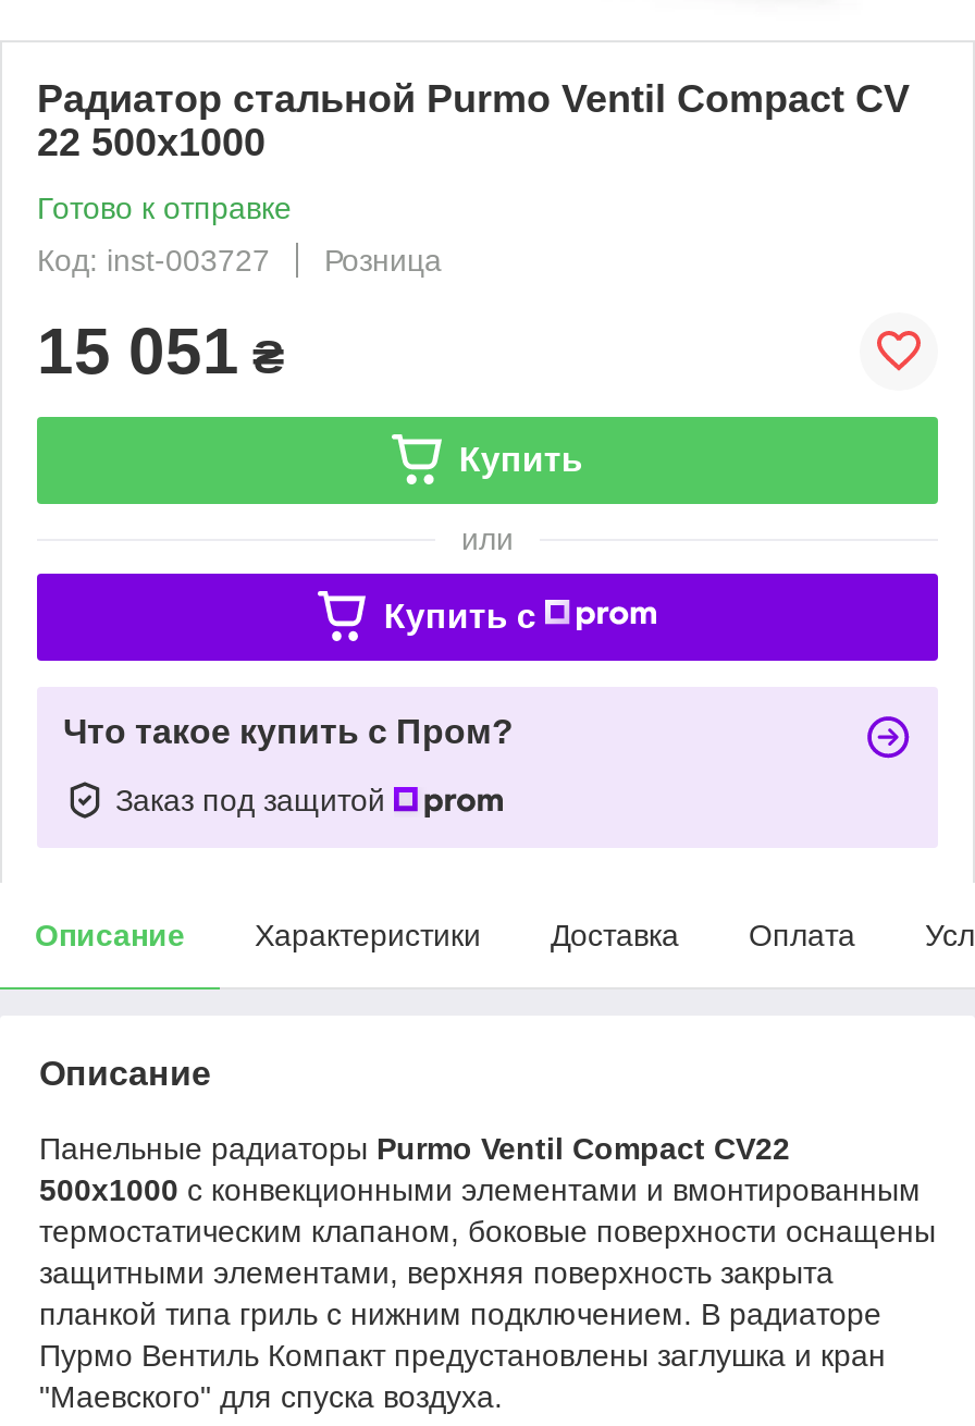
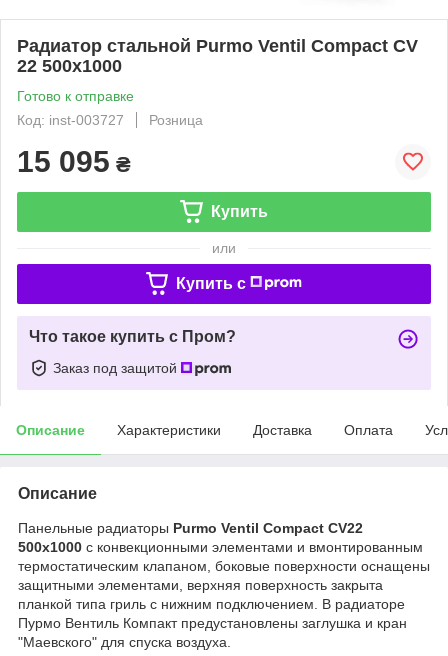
[37,314,285,386] 15 051 ₴ -> [17,145,131,178] 15 095 ₴

